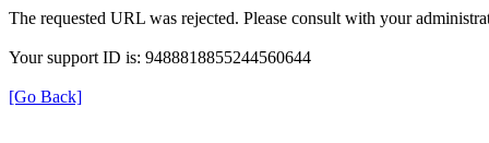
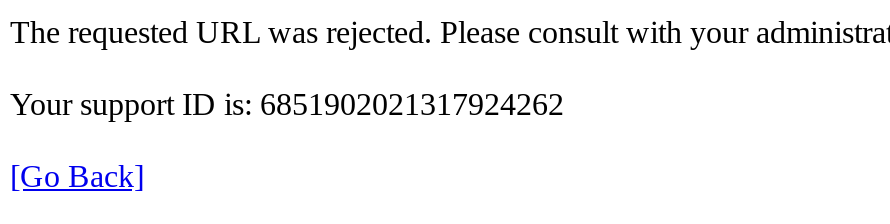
[9,48,311,67] Your support ID is: 9488818855244560644 -> [10,87,564,121] Your support ID is: 6851902021317924262

